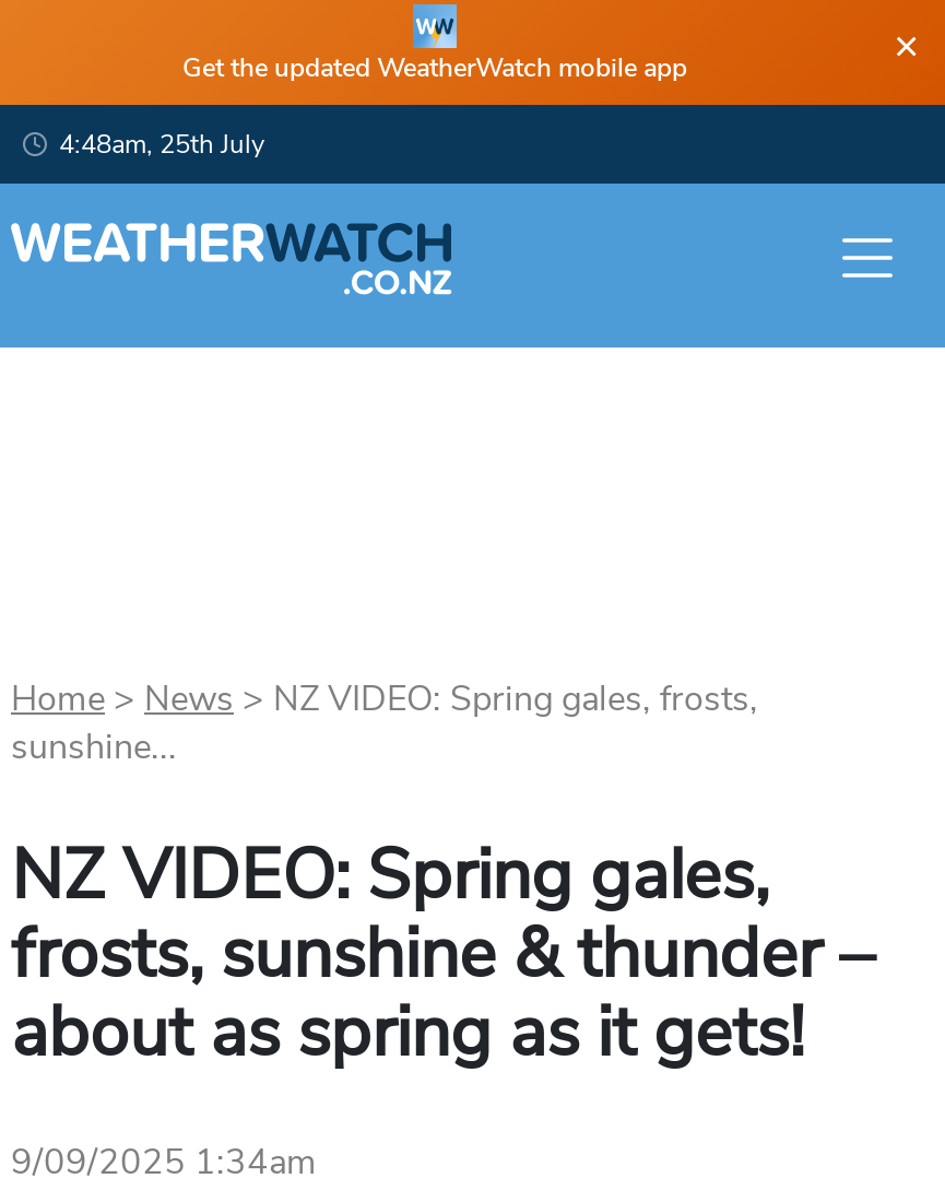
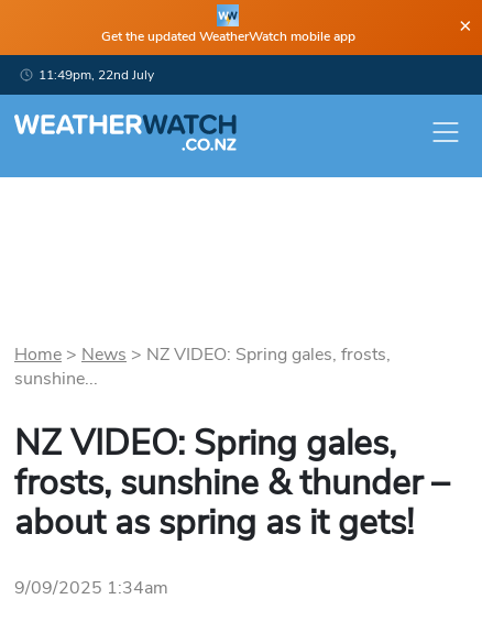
[59,127,264,162] 4:48am, 25th July -> [39,66,154,84] 11:49pm, 22nd July

